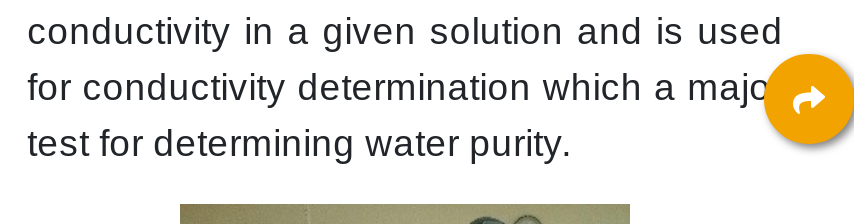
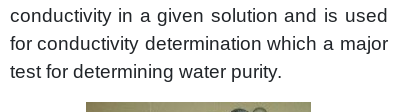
[764,52,848,152] [image] -> none

